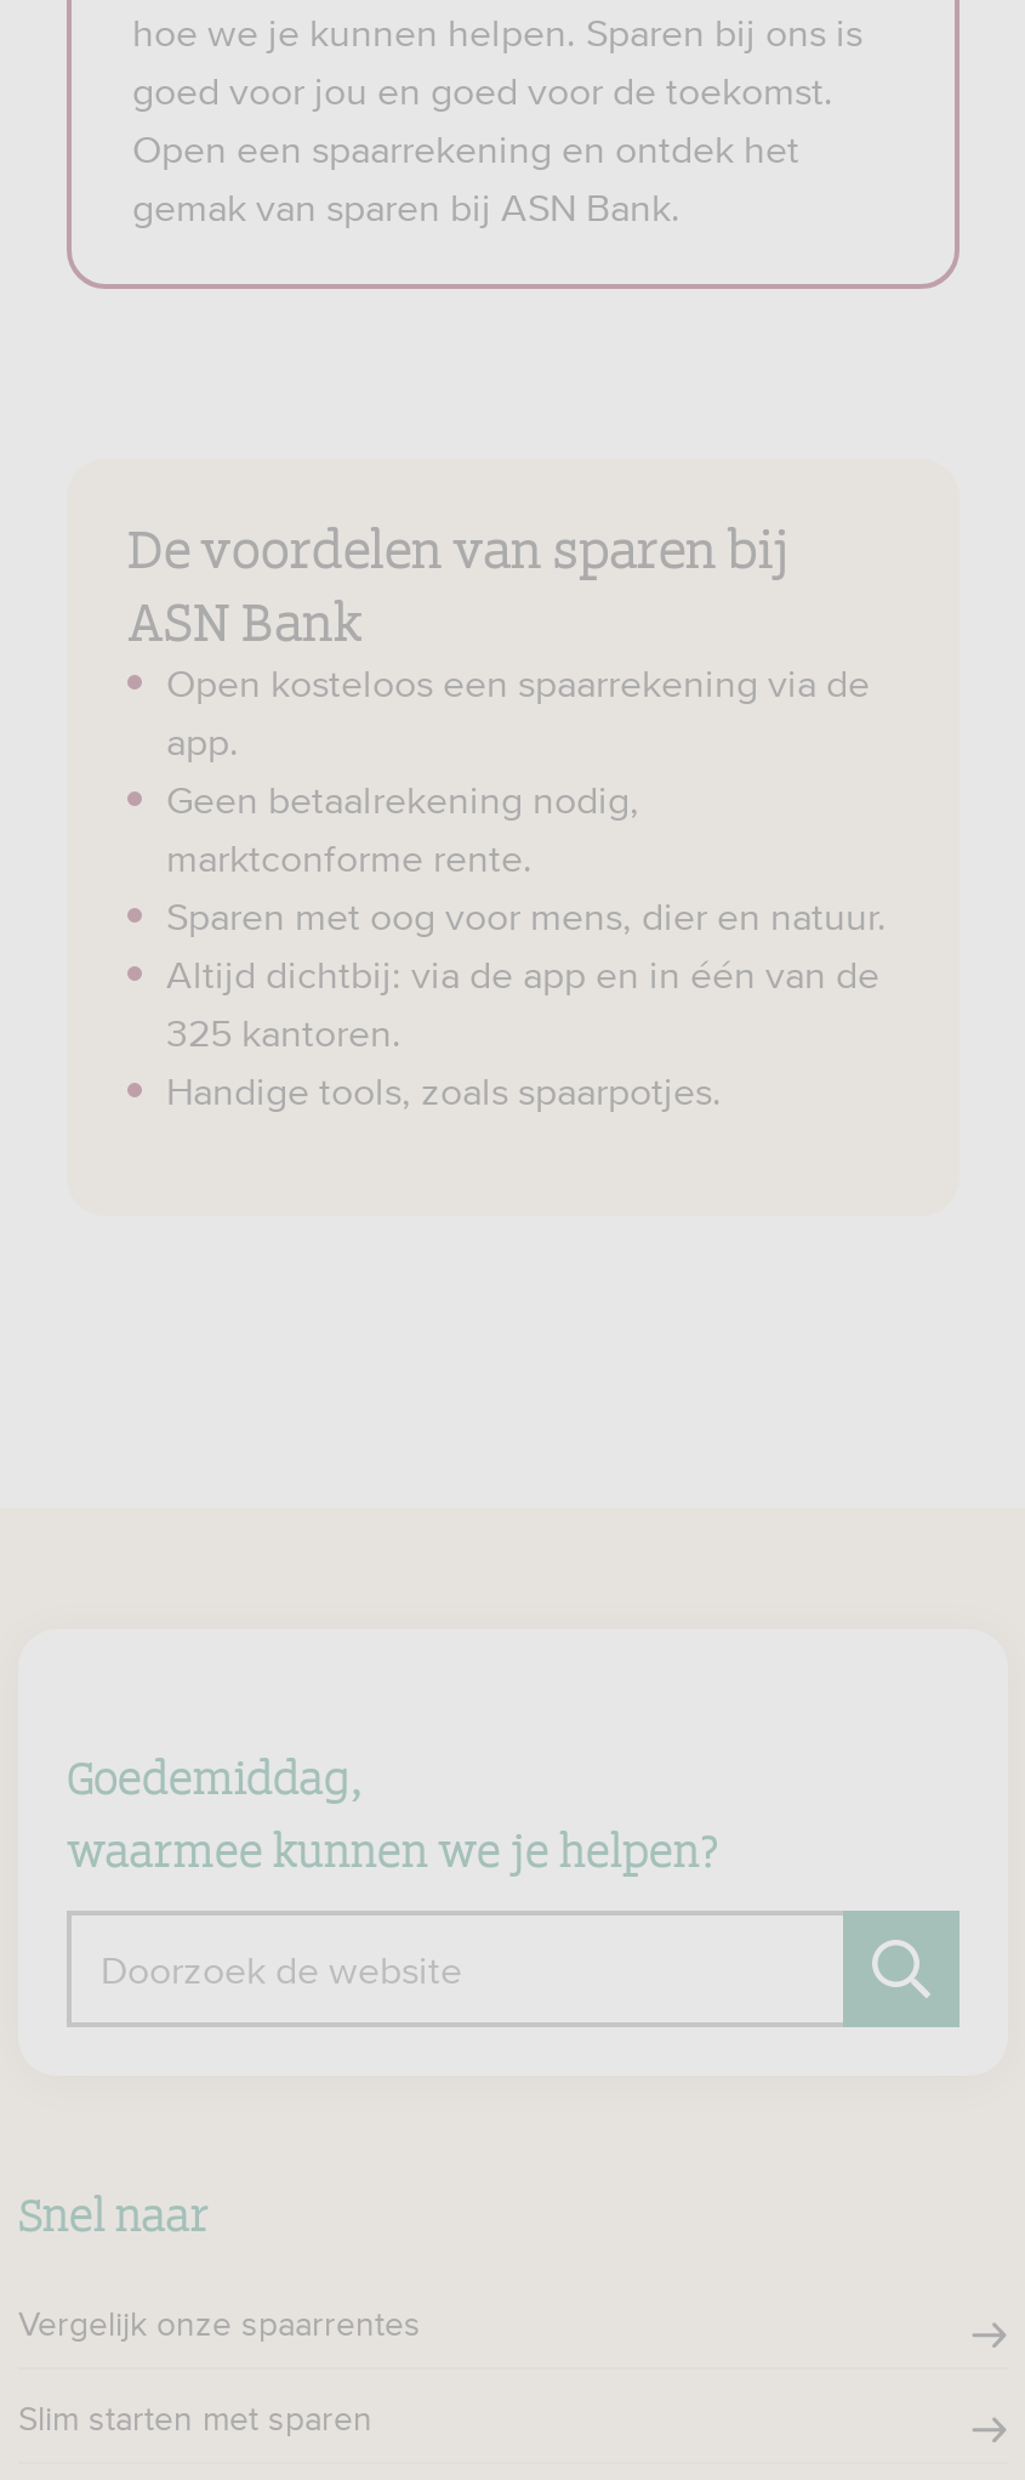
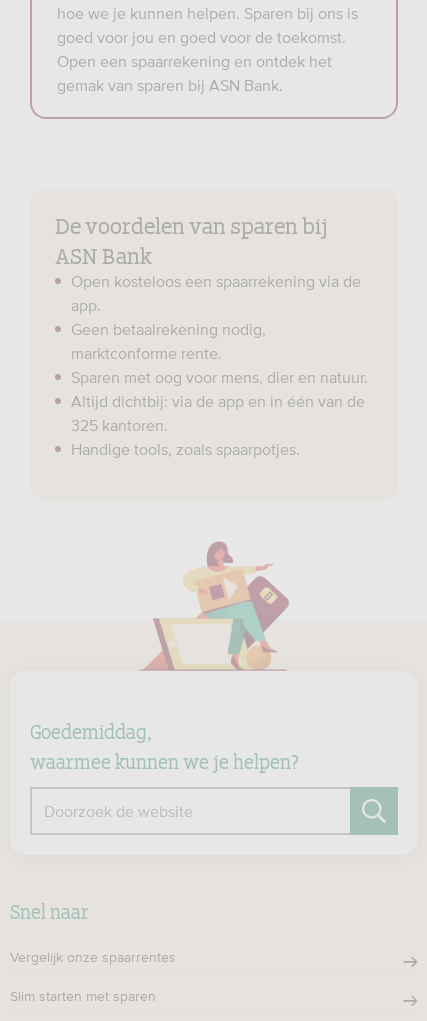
none -> [139,540,290,672] [image]

